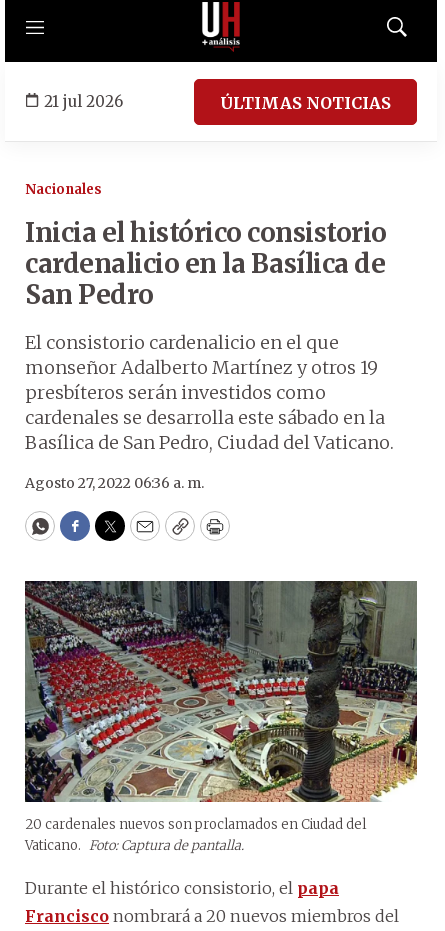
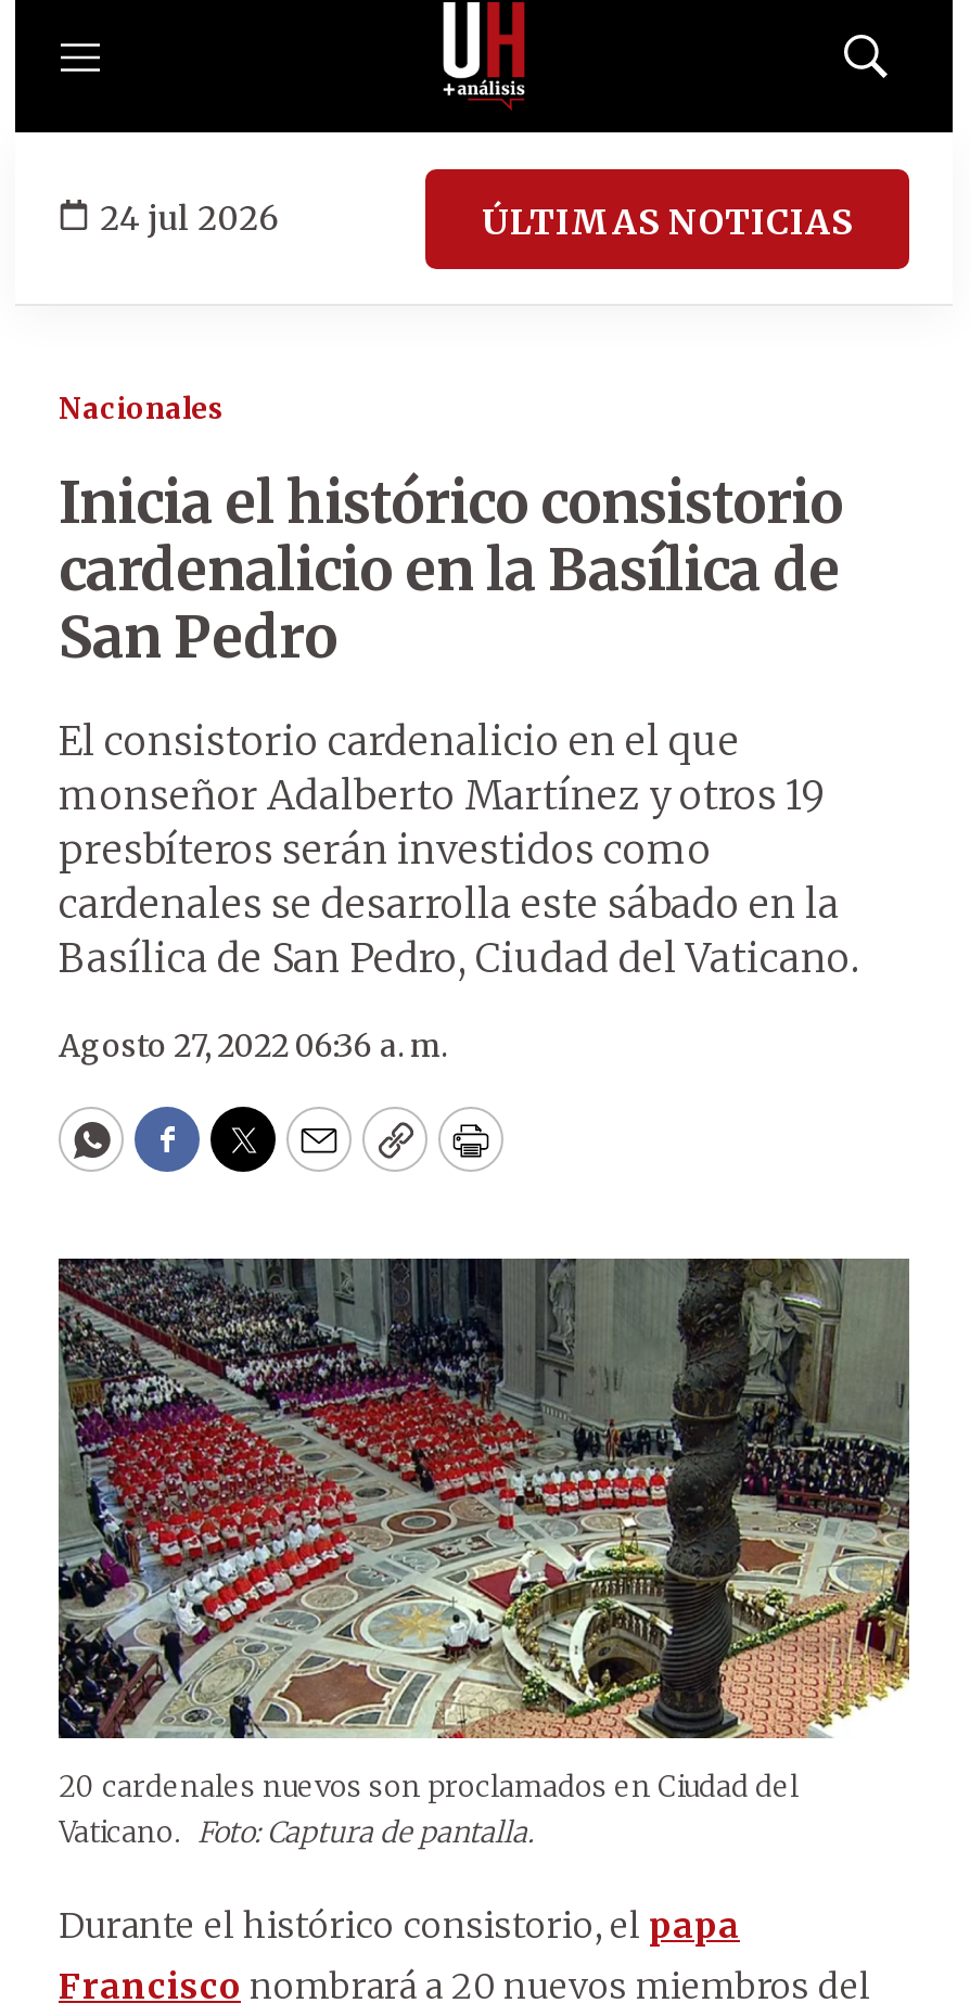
[44,91,123,110] 21 jul 2026 -> [100,196,278,238] 24 jul 2026

